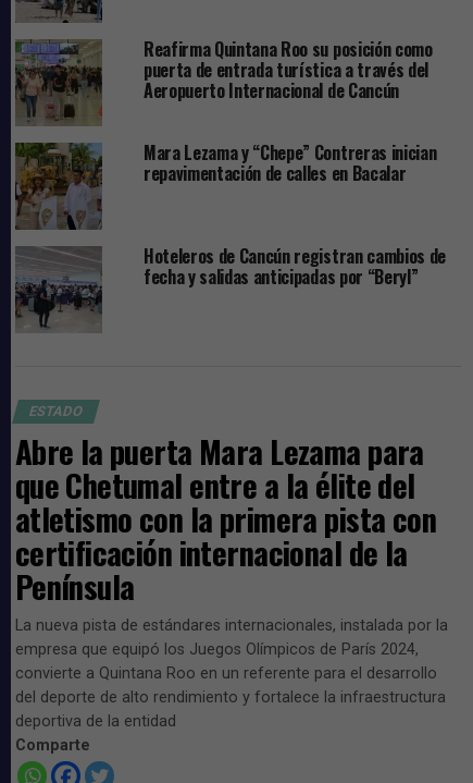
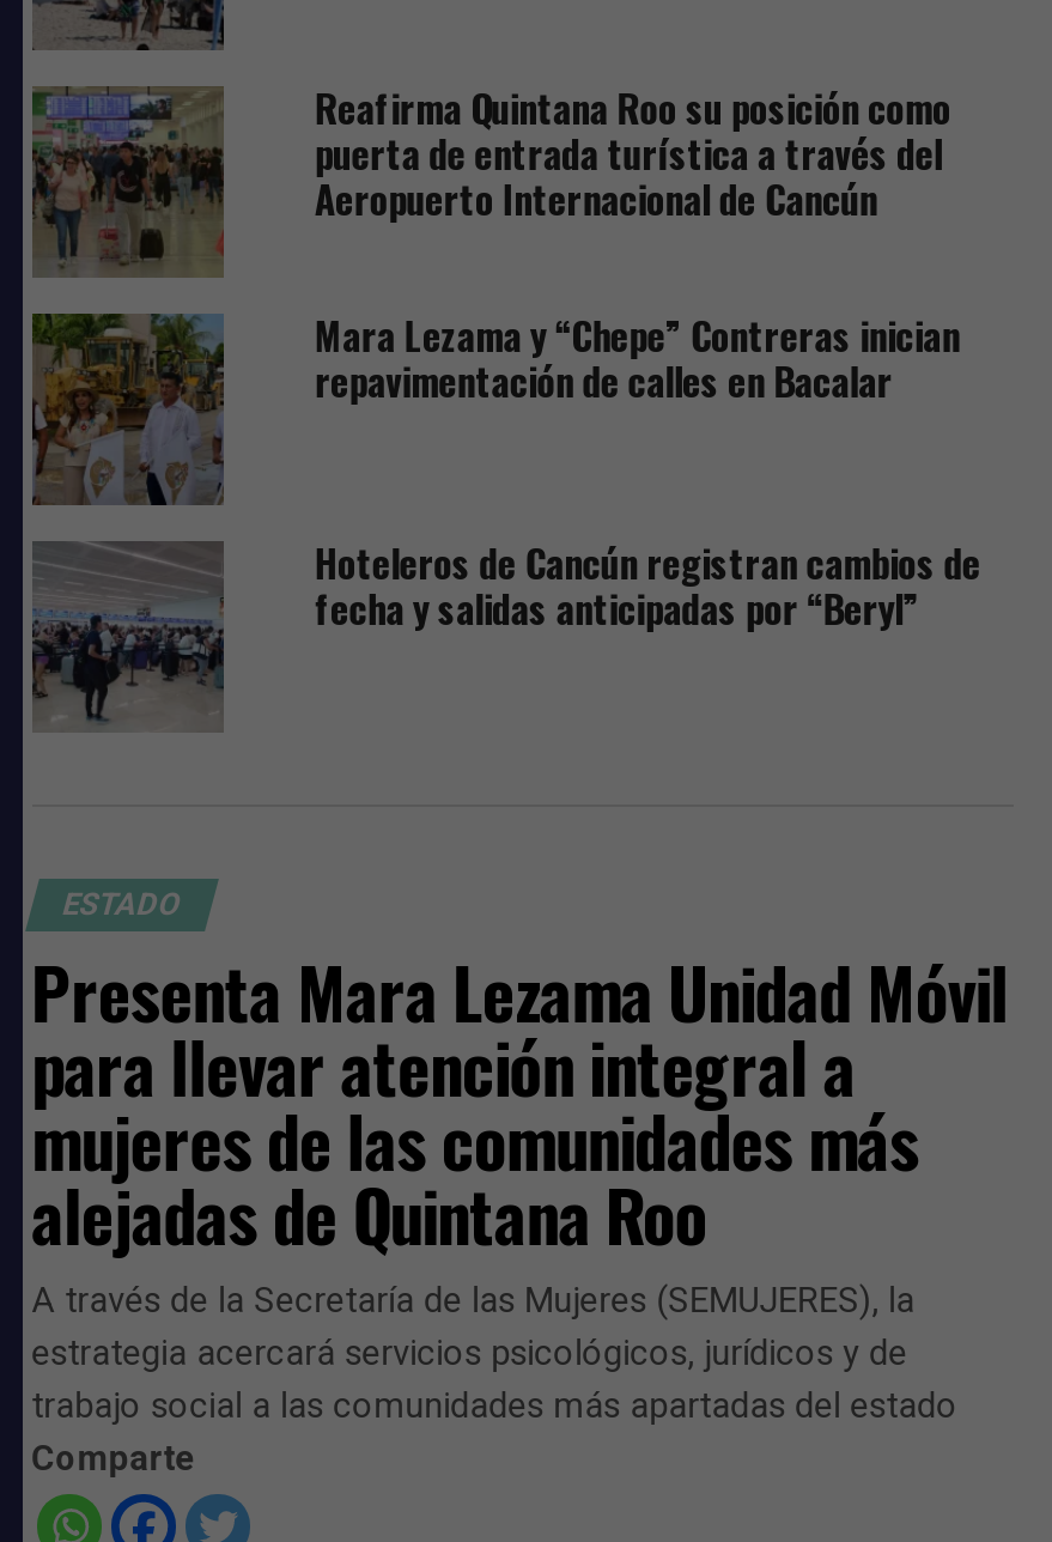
[15,428,448,731] Abre la puerta Mara Lezama para | que Chetumal entre a la élite del | atletismo con la primera pista con | certificación internacional de la | Península | La nueva pista de estándares internacionales, instalada por la | empresa que equipó los Juegos Olímpicos de París 2024, | convierte a Quintana Roo en un referente para el desarrollo | del deporte de alto rendimiento y fortalece la infraestructura | deportiva de la entidad -> [32,941,1008,1427] Presenta Mara Lezama Unidad Móvil | para llevar atención integral a | mujeres de las comunidades más | alejadas de Quintana Roo | A través de la Secretaría de las Mujeres (SEMUJERES), la | estrategia acercará servicios psicológicos, jurídicos y de | trabajo social a las comunidades más apartadas del estado

